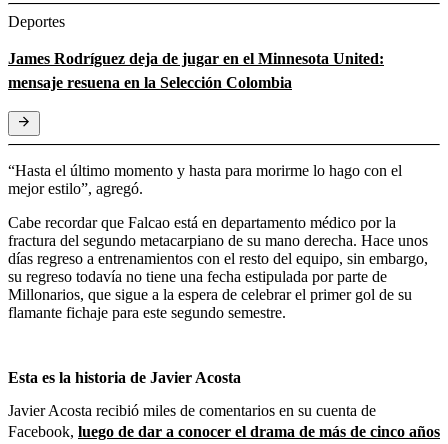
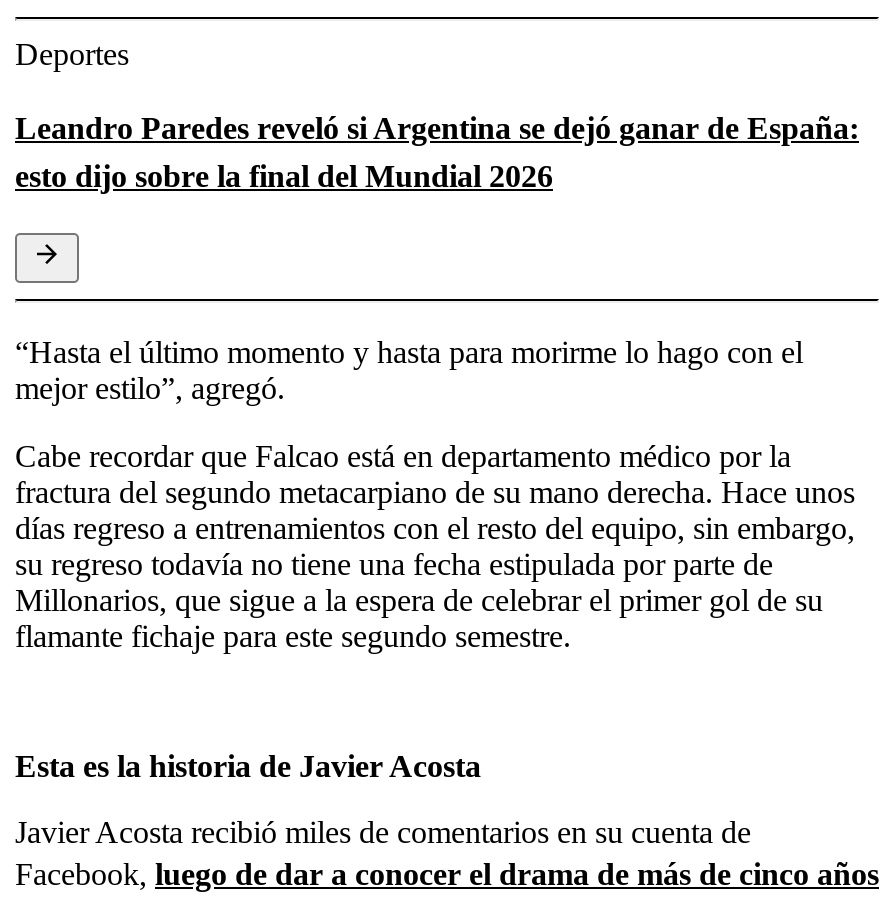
[8,50,384,91] James Rodríguez deja de jugar en el Minnesota United: | mensaje resuena en la Selección Colombia -> [15,110,859,192] Leandro Paredes reveló si Argentina se dejó ganar de España: | esto dijo sobre la final del Mundial 2026

